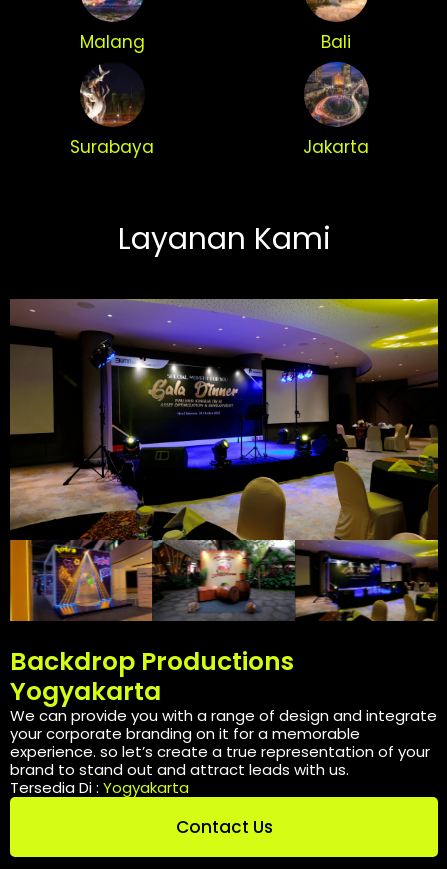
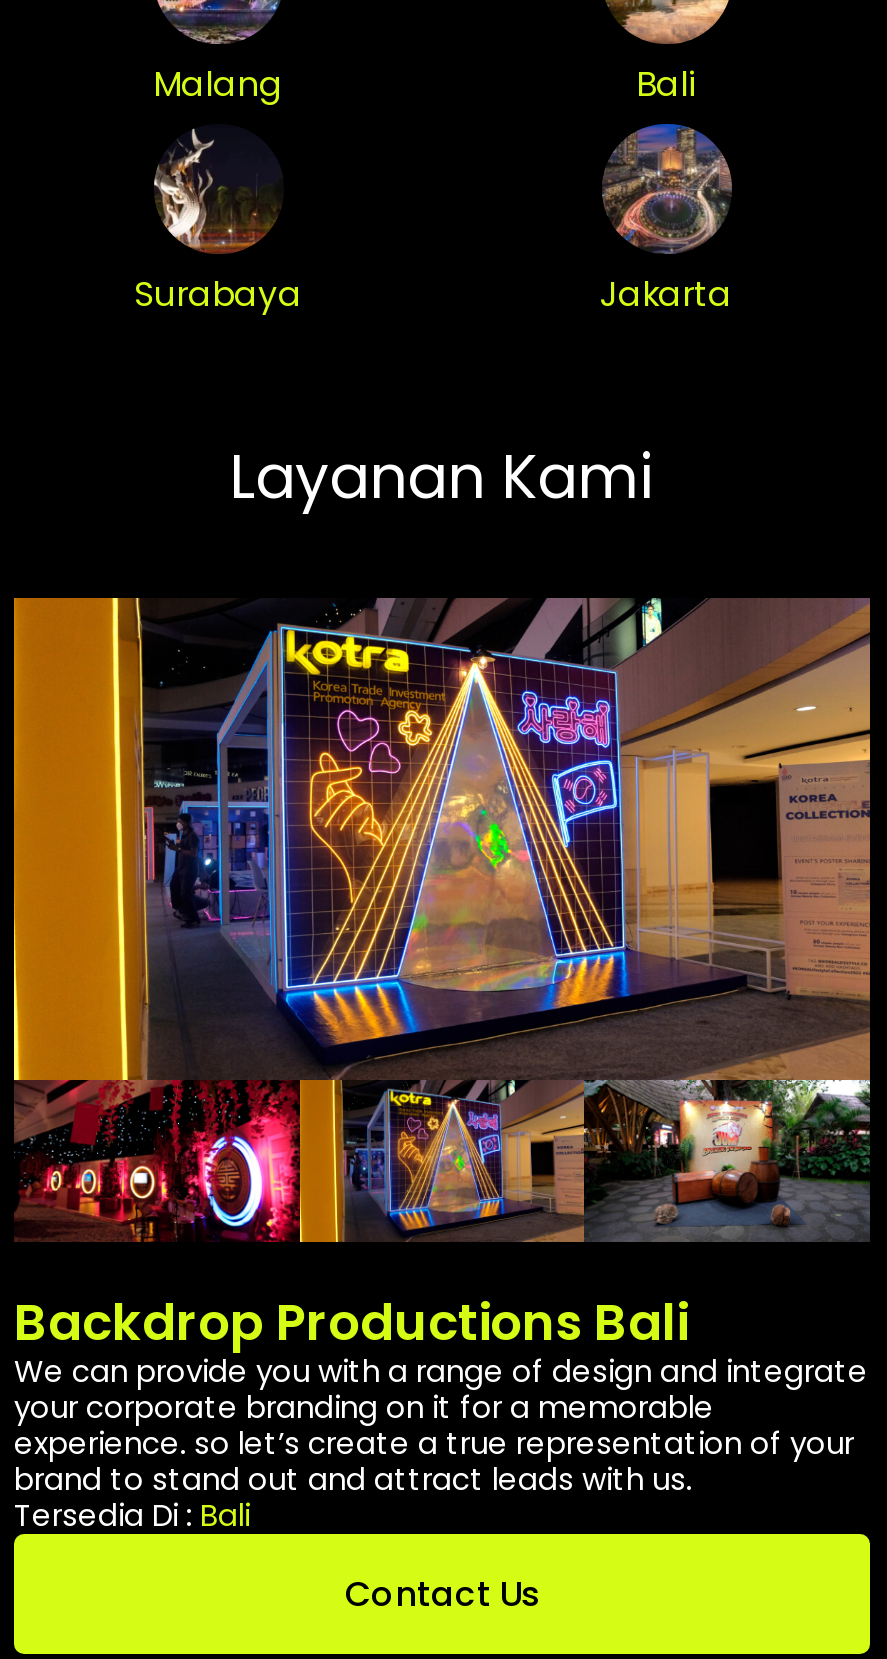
[9,298,438,709] [image] | Backdrop Productions | Yogyakarta -> [12,598,872,1357] [image] | Backdrop Productions Bali
[10,777,189,798] Tersedia Di : Yogyakarta -> [14,1493,250,1535] Tersedia Di : Bali

